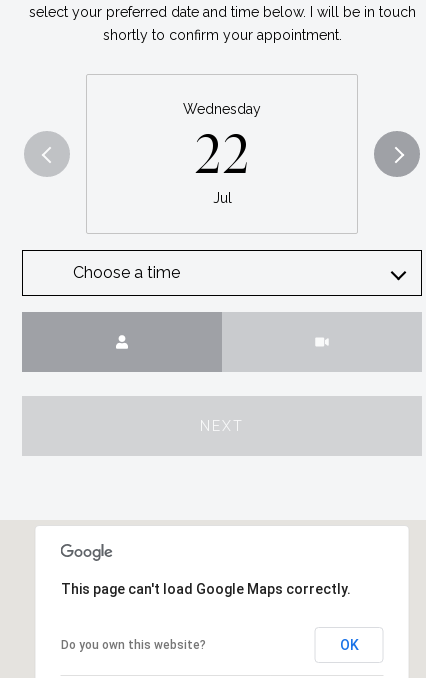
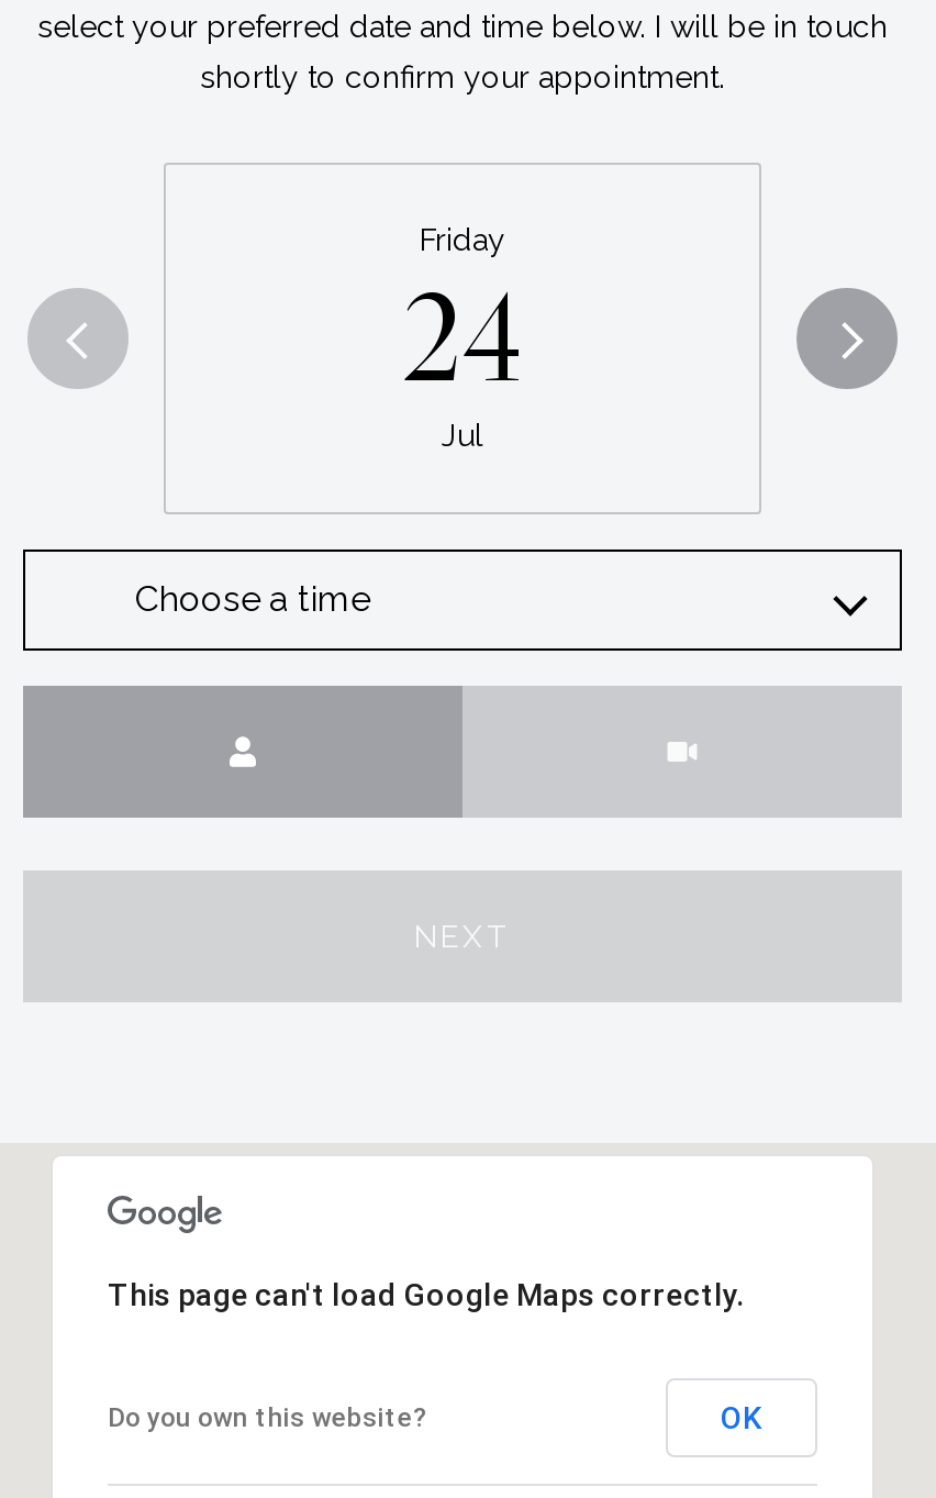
[183,101,261,188] Wednesday | 22 -> [400,221,525,412] Friday | 24

